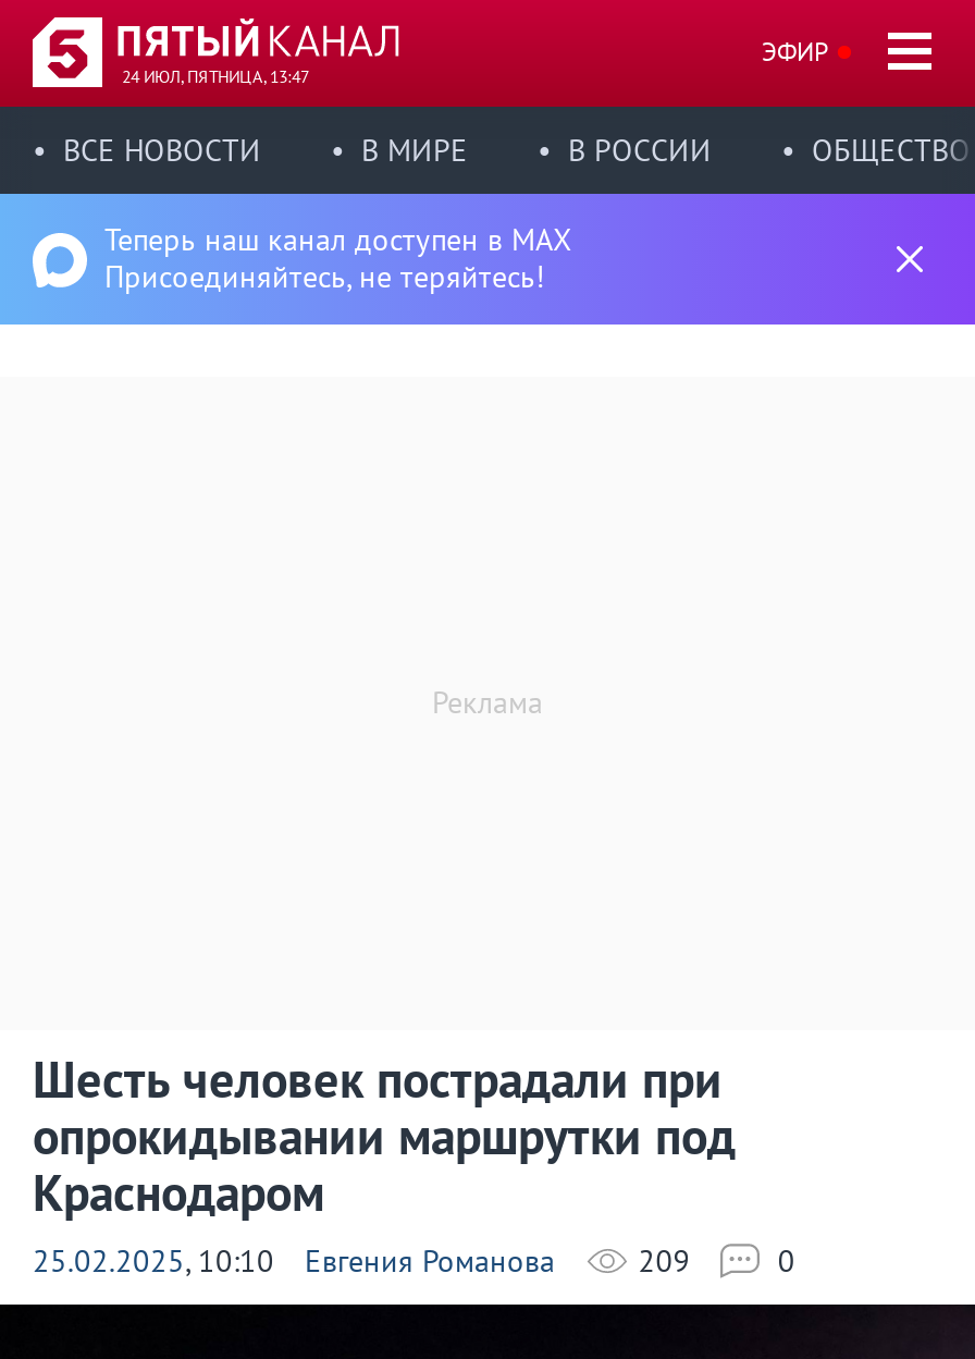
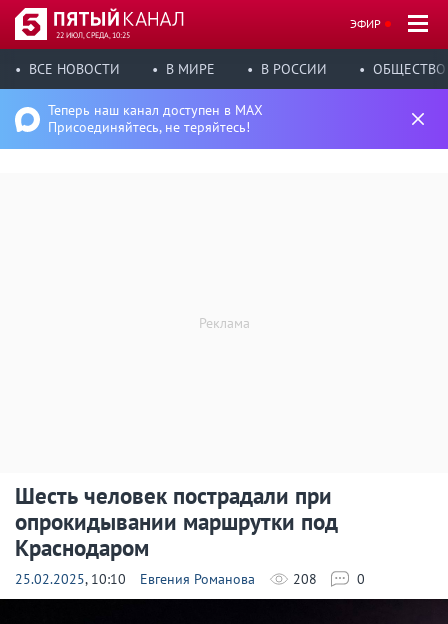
[122,65,309,87] 24 ИЮЛ, ПЯТНИЦА, 13:47 -> [56,30,130,40] 22 ИЮЛ, СРЕДА, 10:25
[638,1241,690,1281] 209 -> [293,570,317,588] 208

